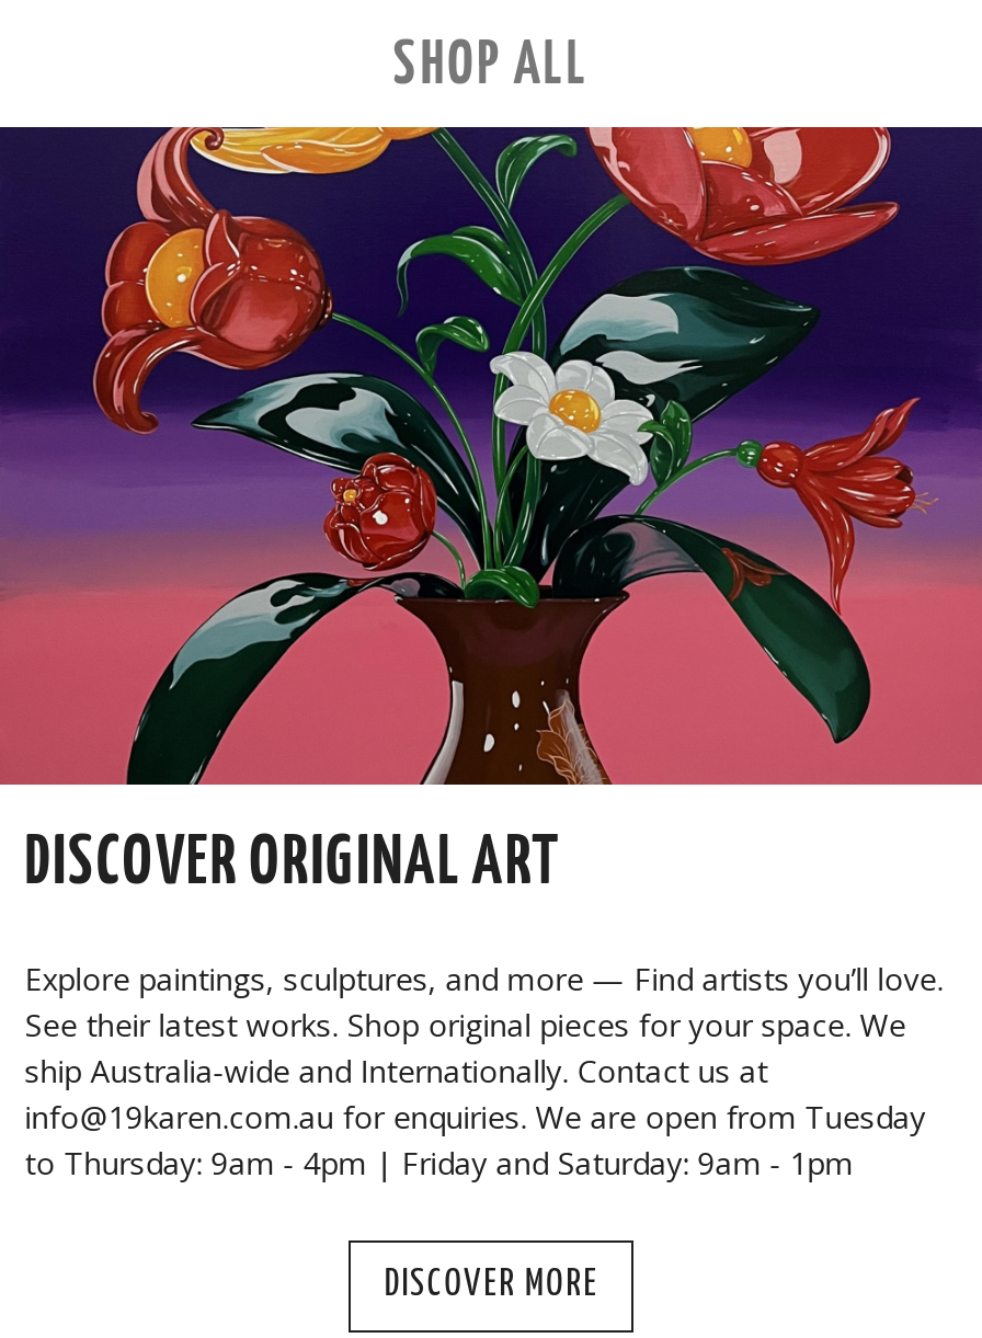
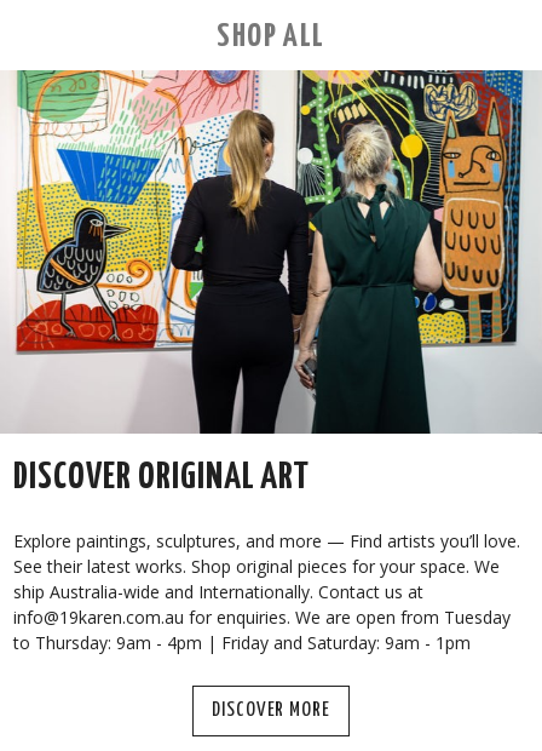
[7,125,975,787] [image] -> [4,69,538,435] [image]

